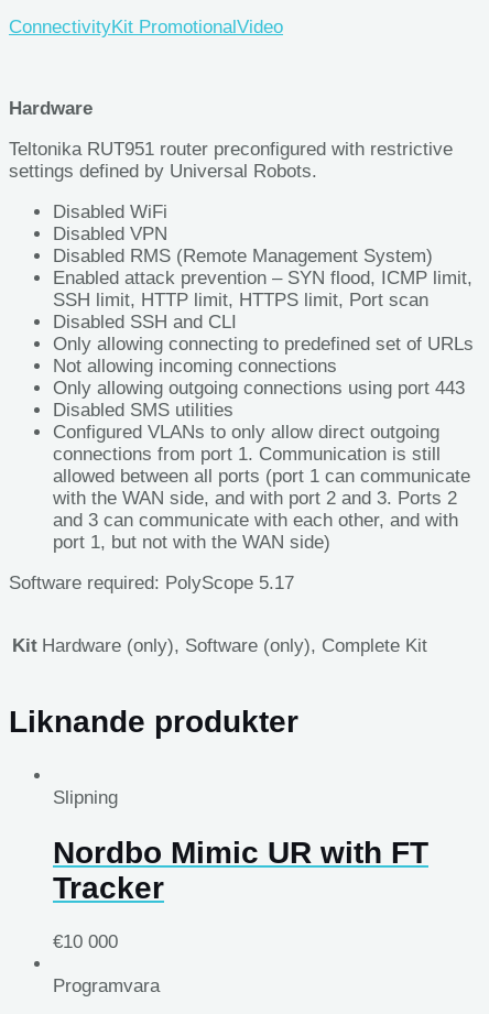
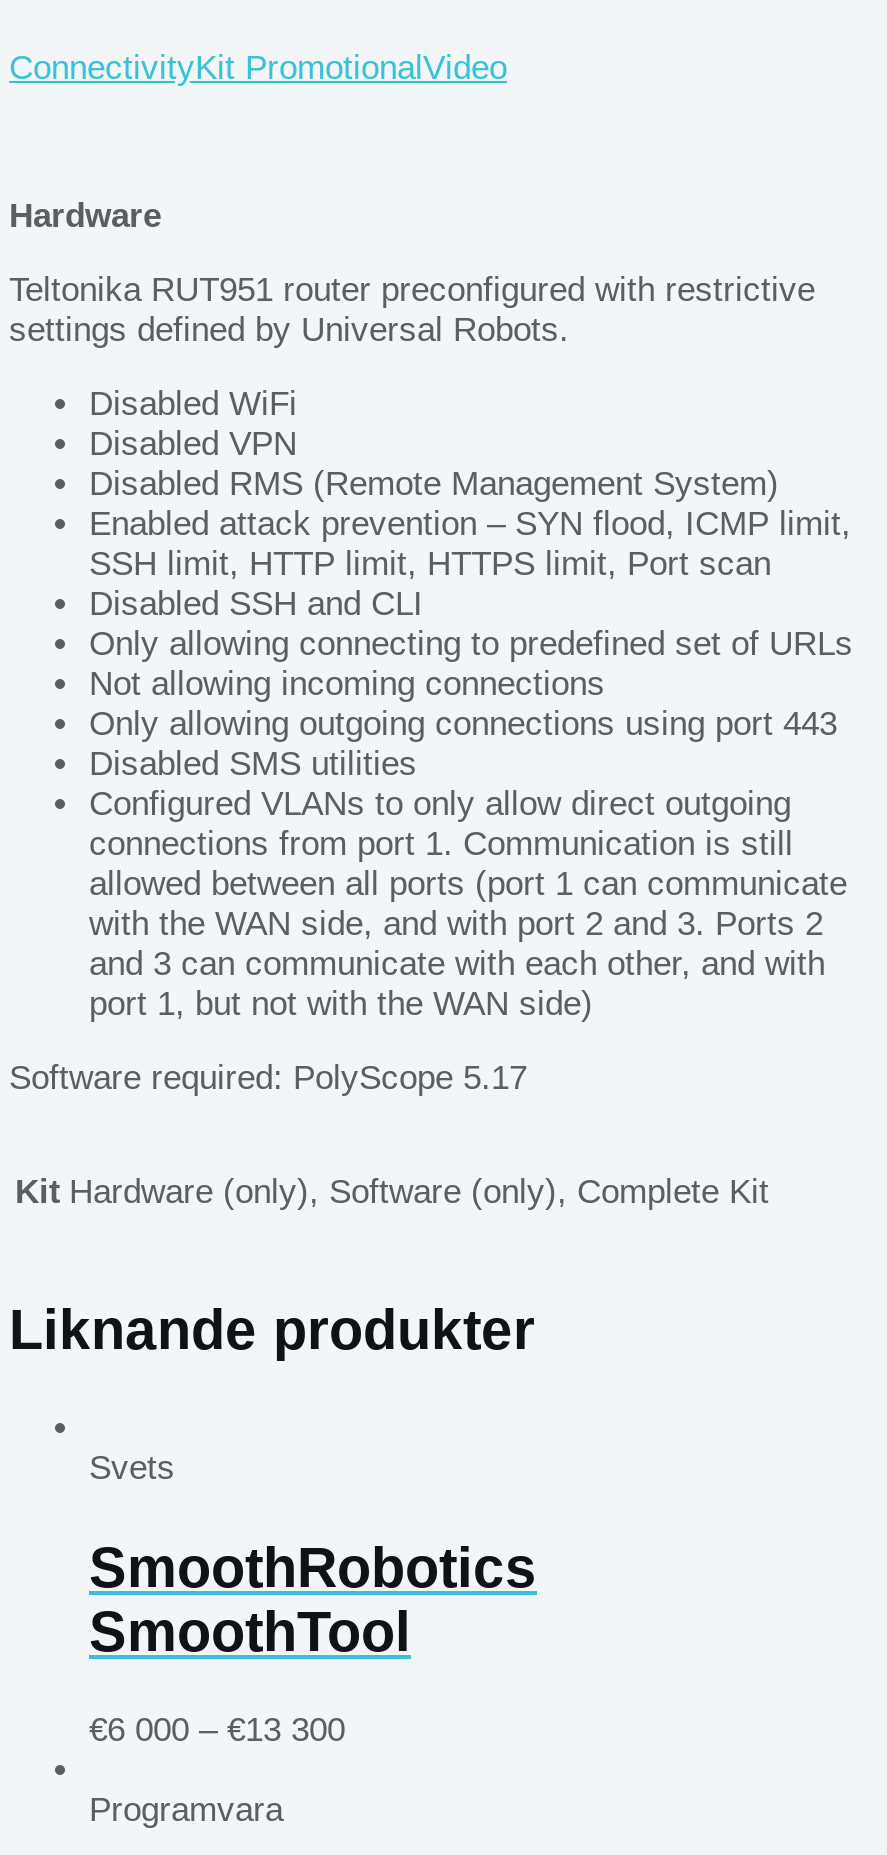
[53,788,118,809] Slipning -> [89,1450,175,1488] Svets
[53,835,428,905] Nordbo Mimic UR with FT | Tracker -> [89,1536,537,1662] SmoothRobotics | SmoothTool
[53,931,118,952] €10 000 -> [89,1711,345,1749] €6 000 – €13 300

